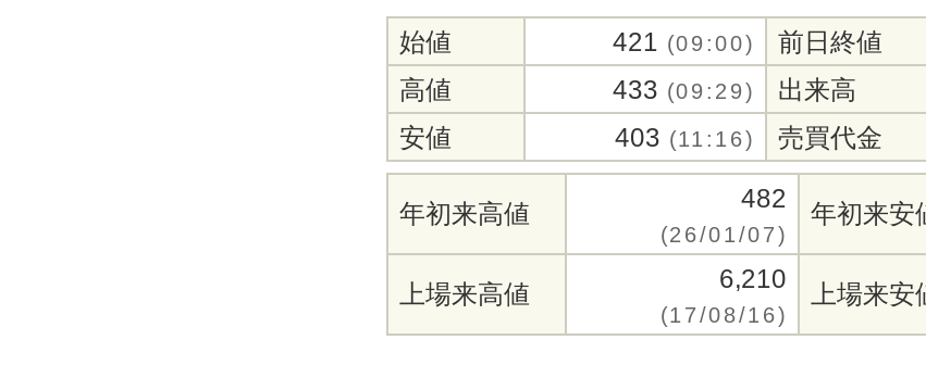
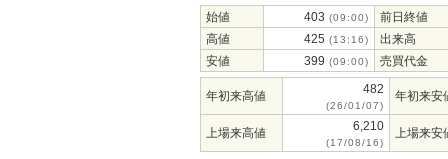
[613,27,882,58] 421 (09:00) 前日終値 -> [304,10,428,24] 403 (09:00) 前日終値
[613,75,856,105] 433 (09:29) 出来高 -> [304,32,416,46] 425 (13:16) 出来高
[615,123,882,153] 403 (11:16) 売買代金 -> [304,54,428,68] 399 (09:00) 売買代金

